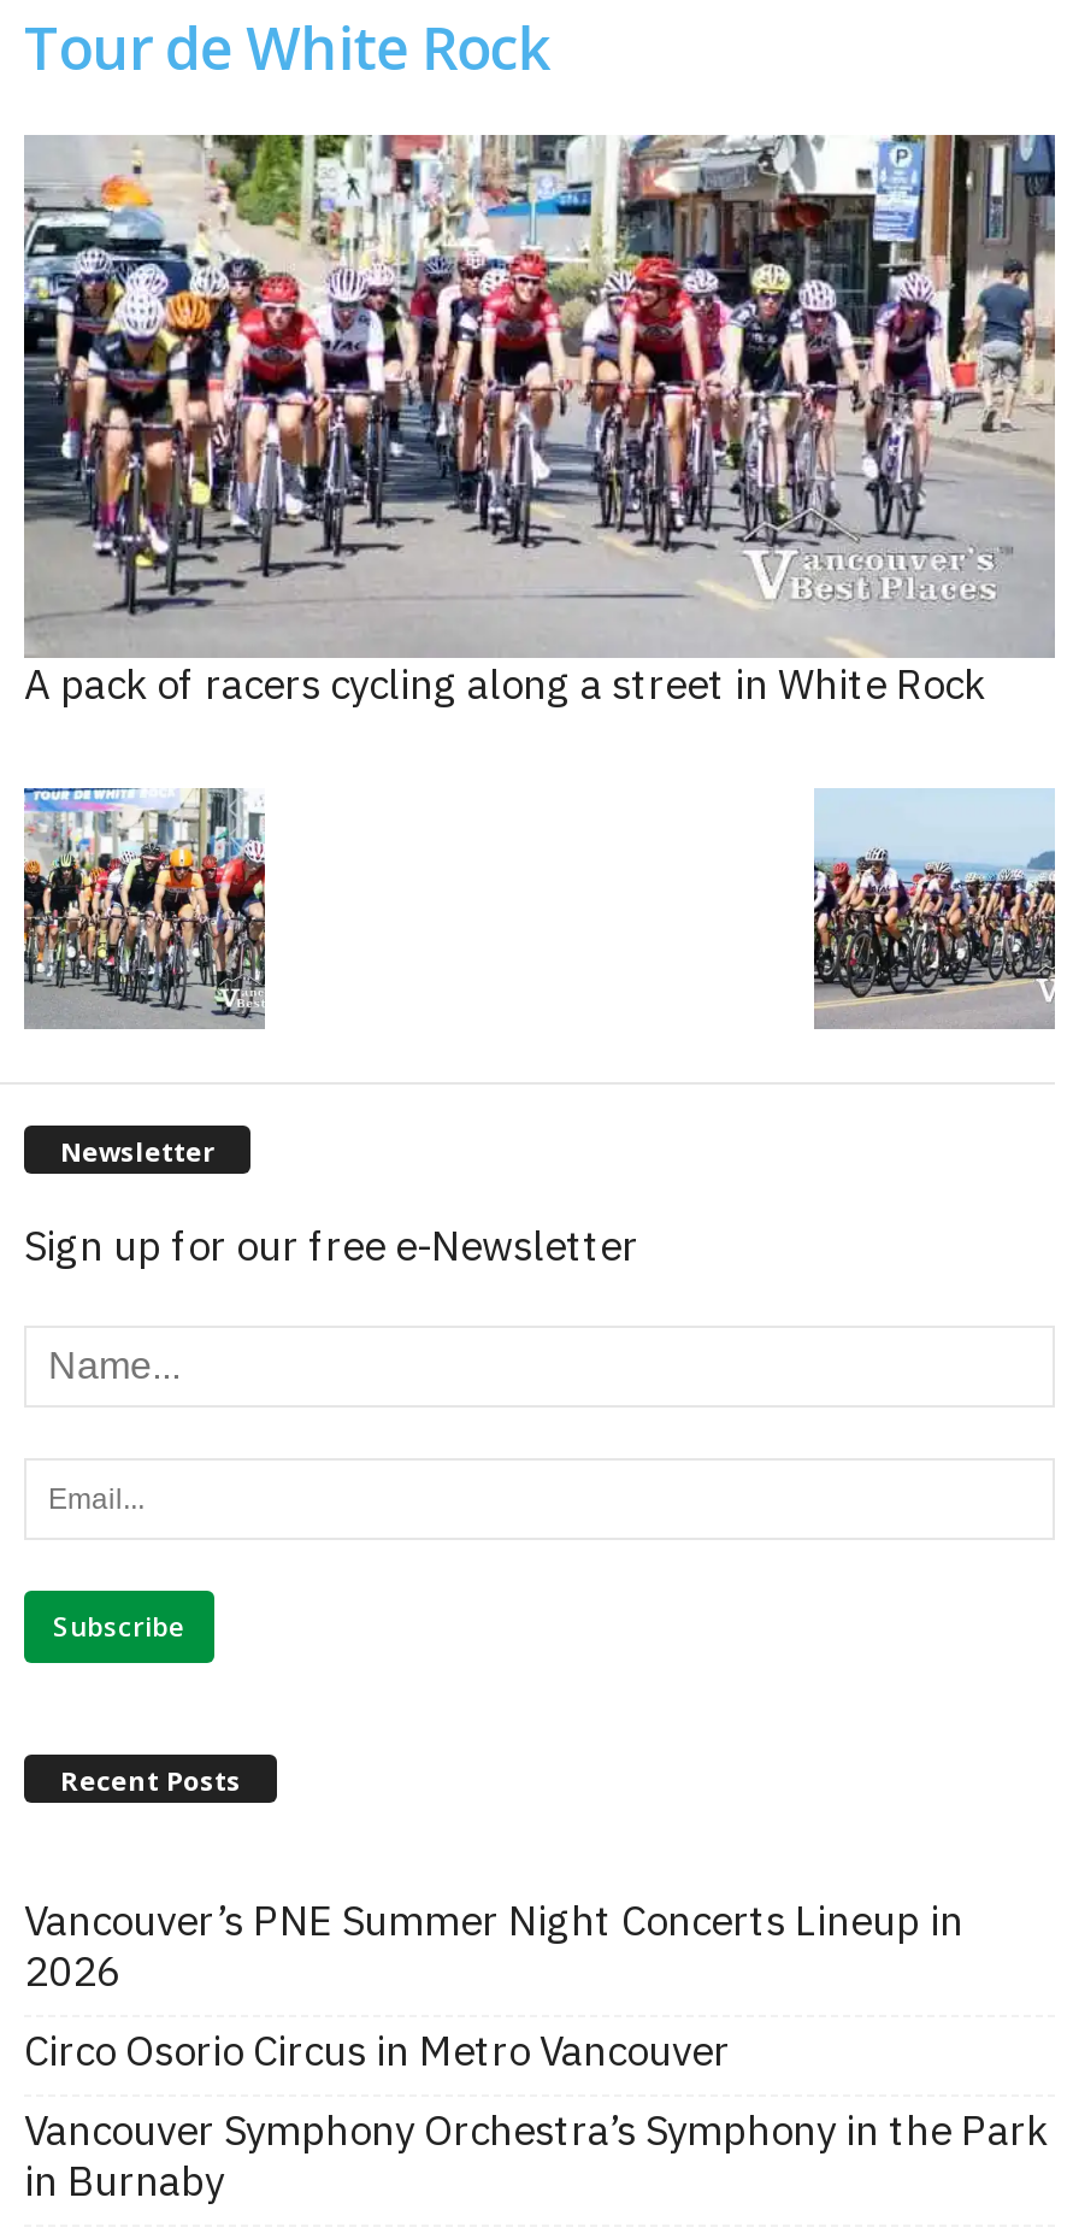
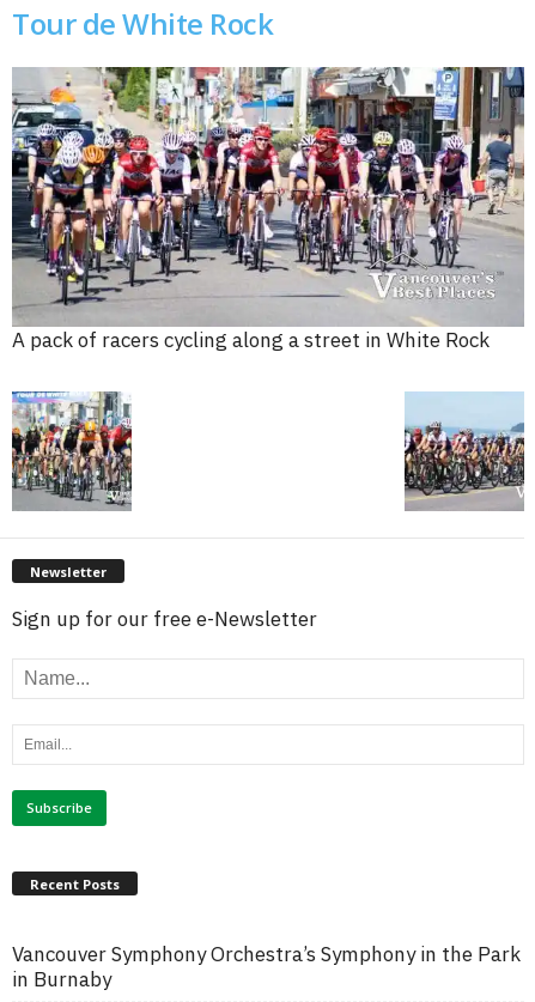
[24,1895,963,2078] Vancouver’s PNE Summer Night Concerts Lineup in | 2026 | Circo Osorio Circus in Metro Vancouver -> none

